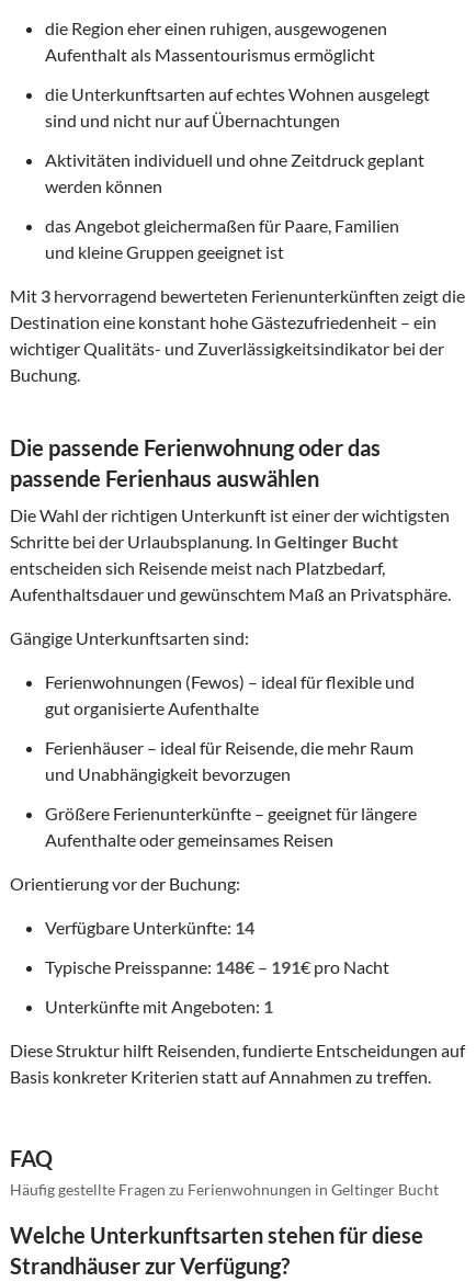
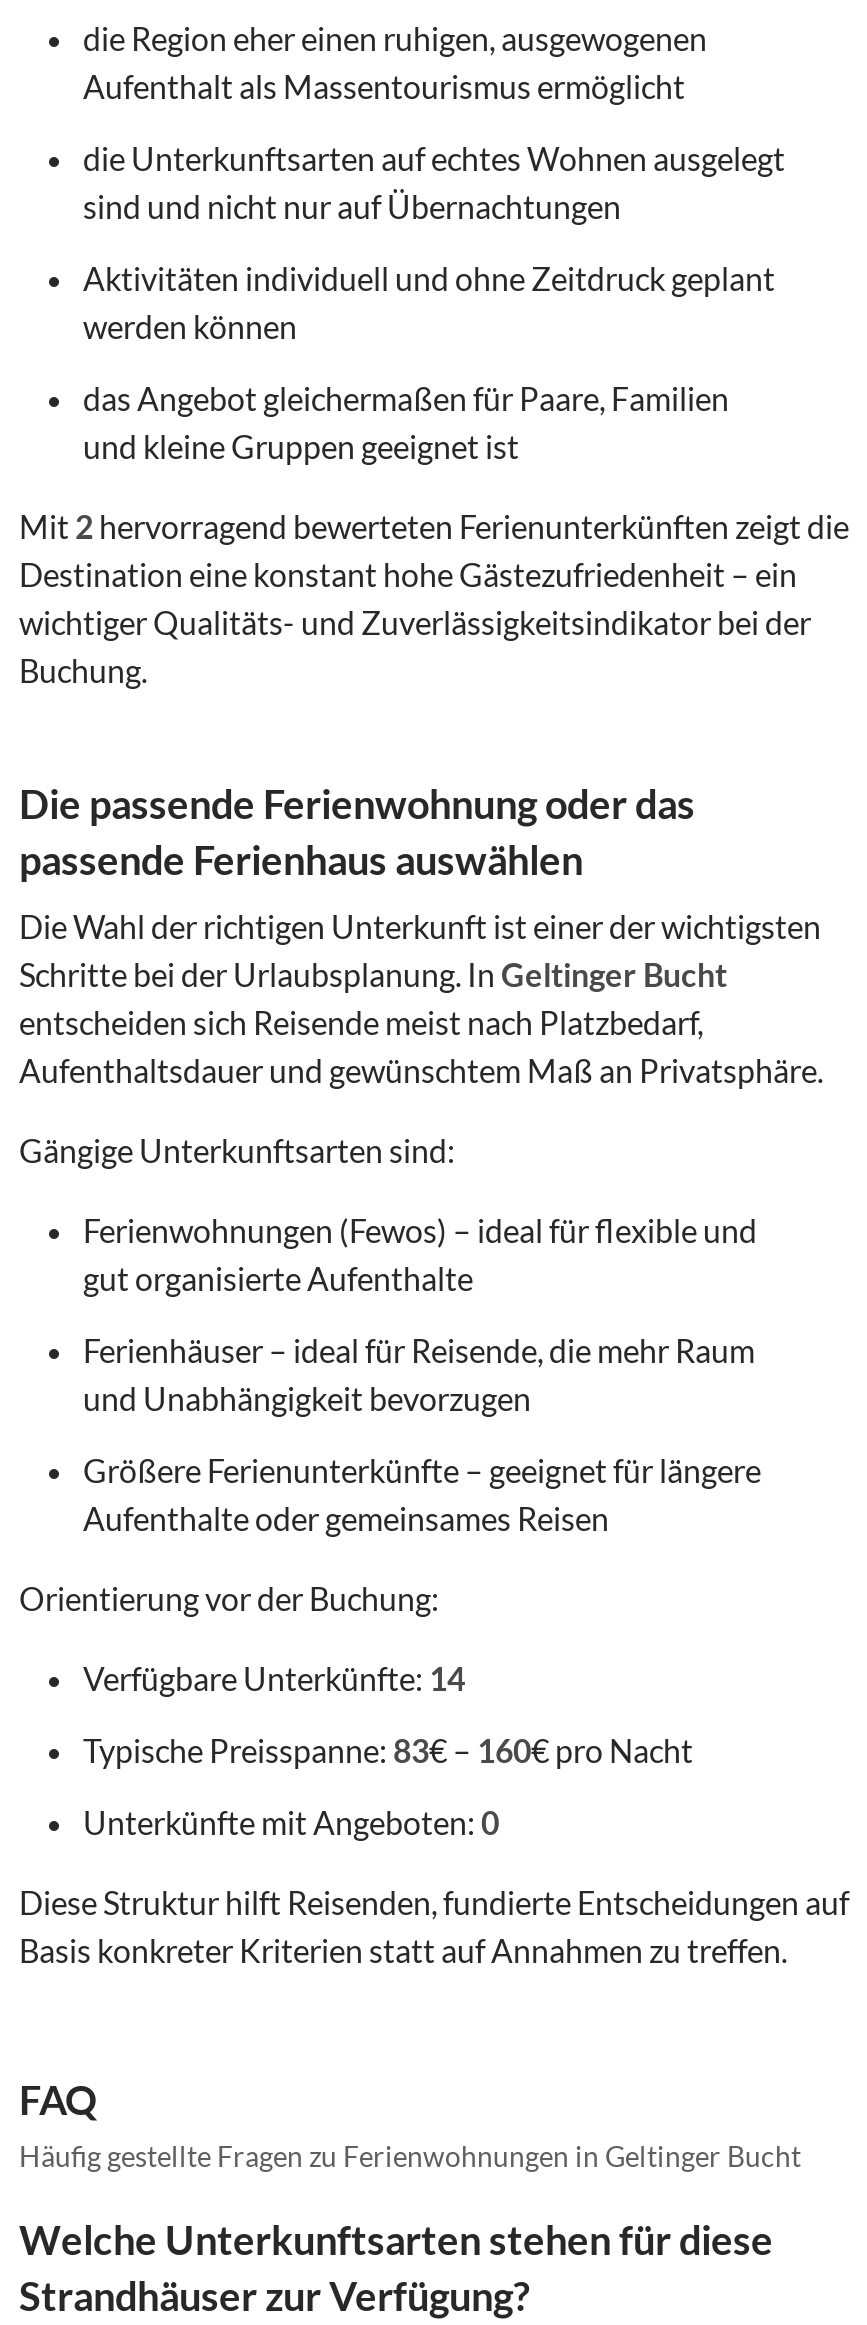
[10,285,465,306] Mit 3 hervorragend bewerteten Ferienunterkünften zeigt die -> [19,507,849,545] Mit 2 hervorragend bewerteten Ferienunterkünften zeigt die
[45,956,389,977] Typische Preisspanne: 148€ – 191€ pro Nacht -> [83,1731,693,1769] Typische Preisspanne: 83€ – 160€ pro Nacht
[45,996,273,1017] Unterkünfte mit Angeboten: 1 -> [83,1803,499,1841] Unterkünfte mit Angeboten: 0

